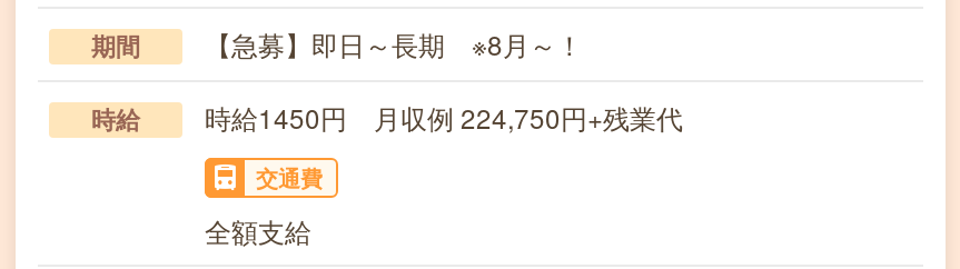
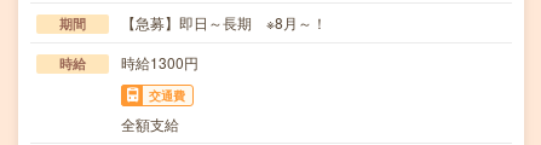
[205,98,683,136] 時給1450円 月収例 224,750円+残業代 -> [121,52,198,72] 時給1300円

